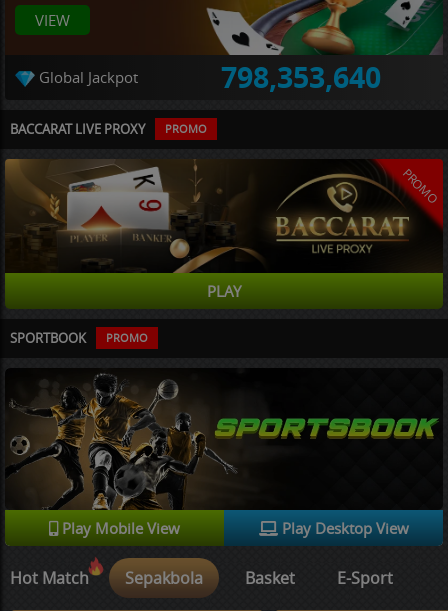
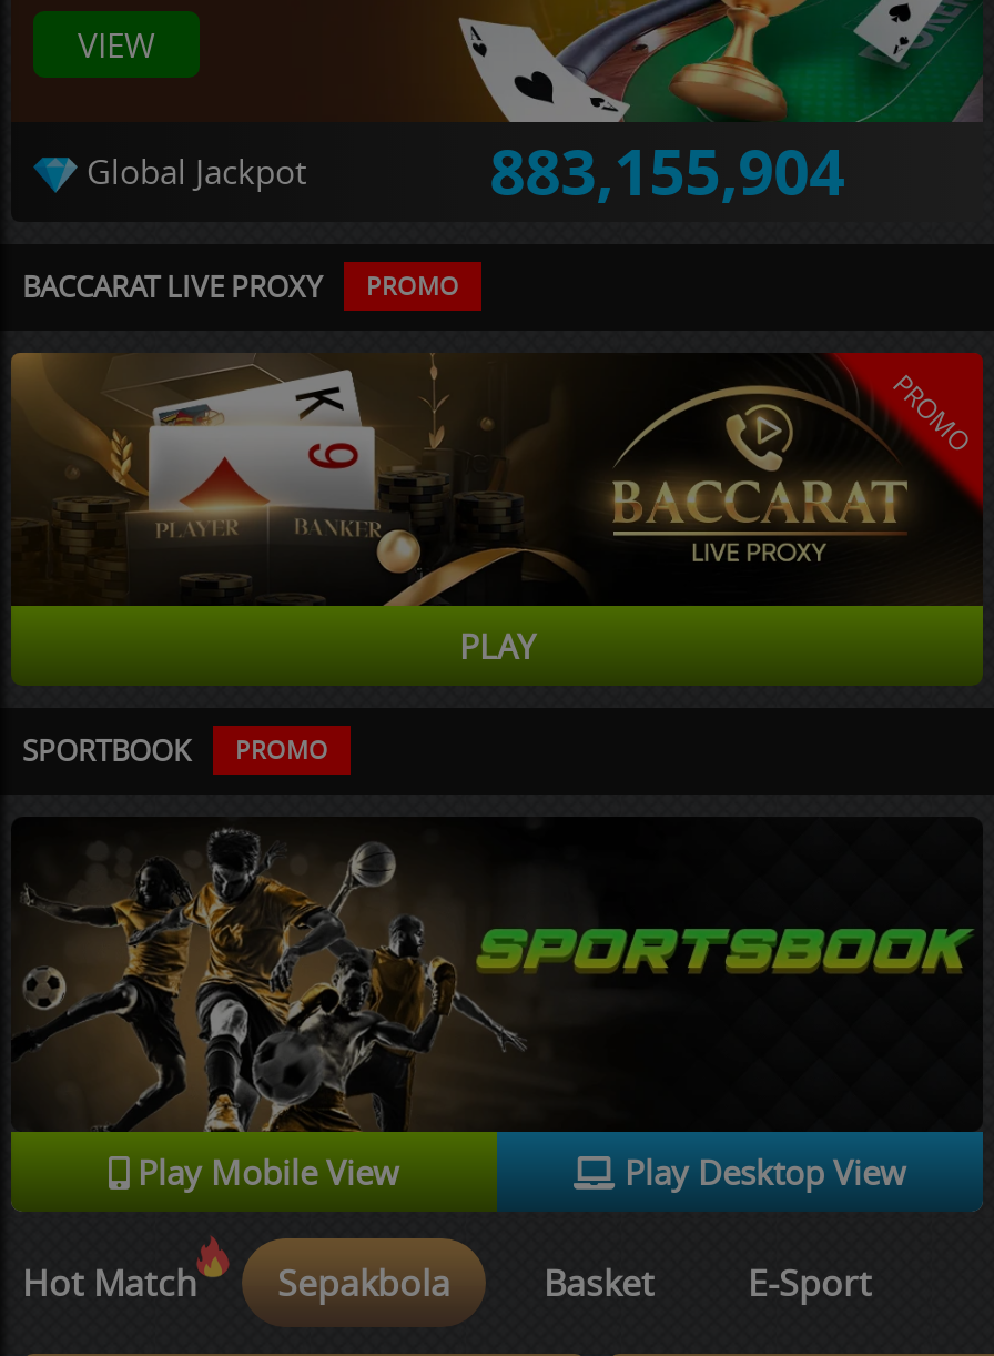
[221,56,381,96] 798,353,640 -> [489,125,844,214] 883,155,904

